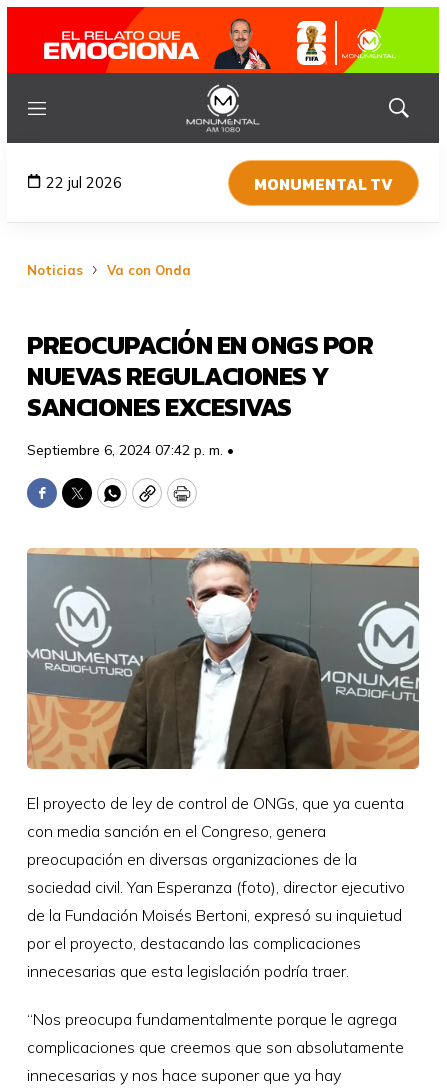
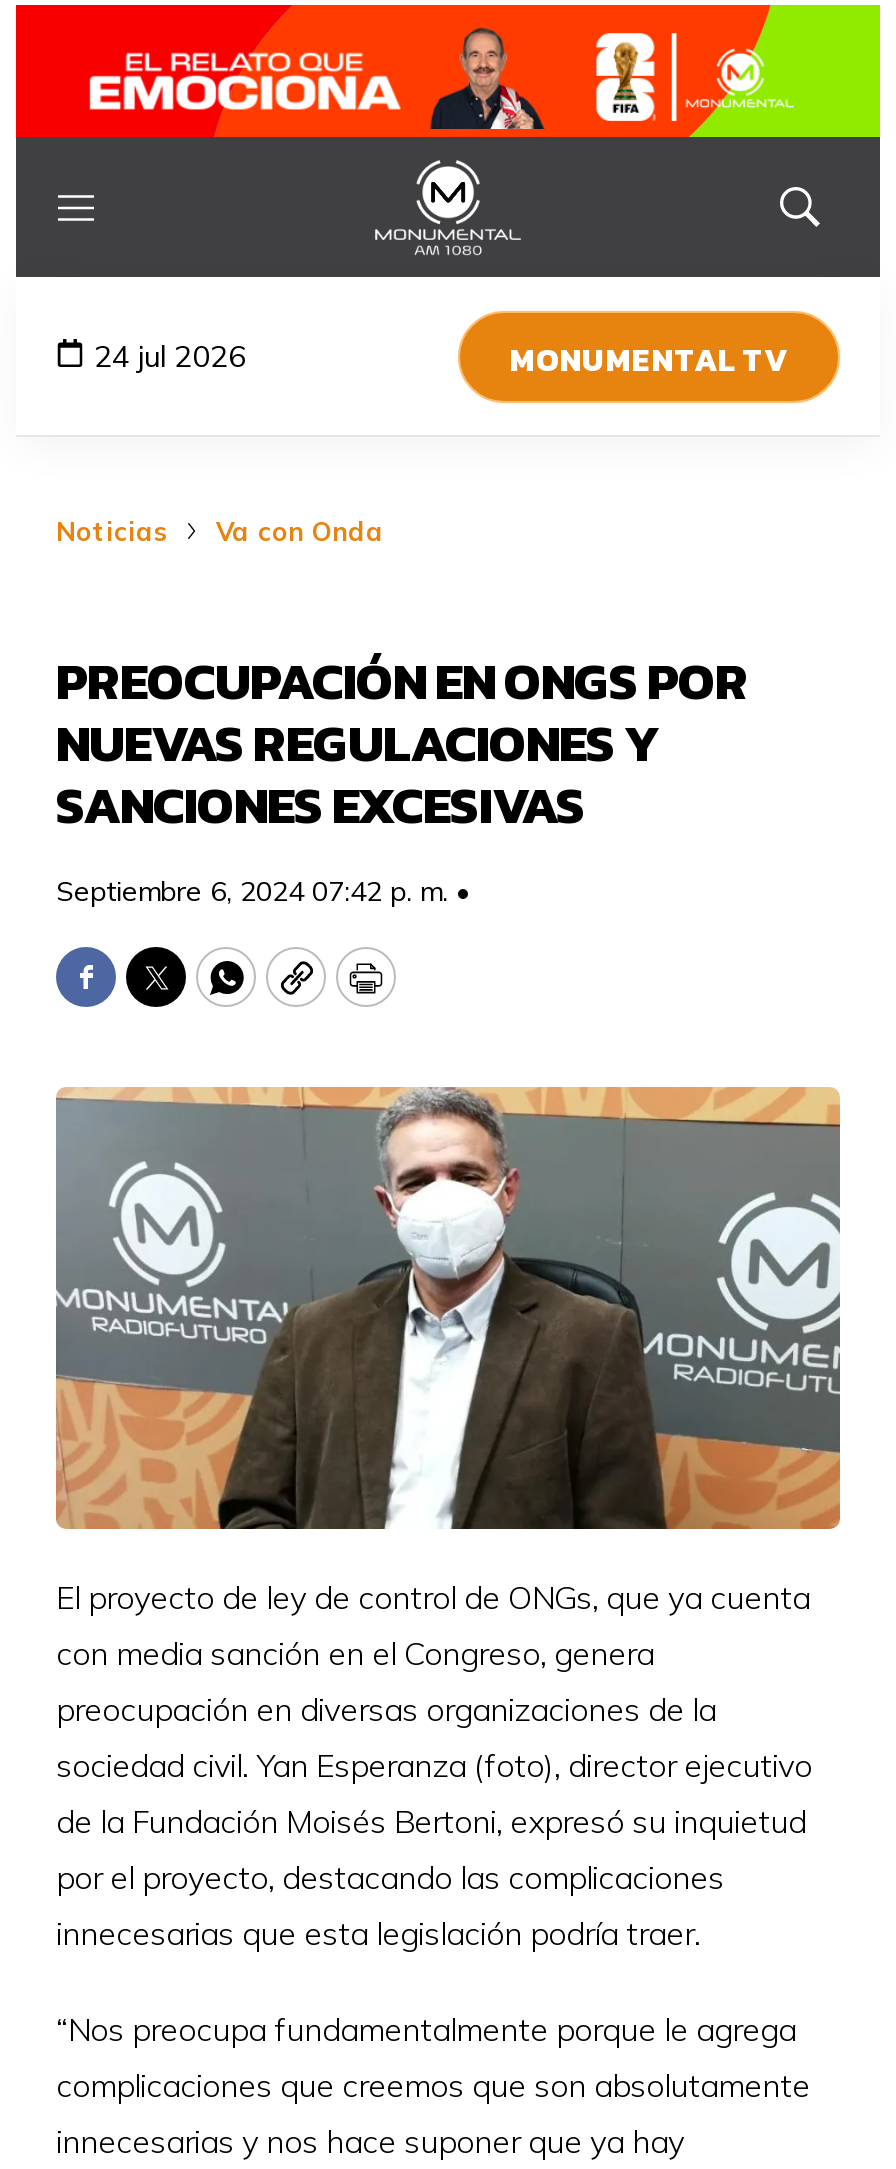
[46,173,122,192] 22 jul 2026 -> [94,336,246,374] 24 jul 2026

